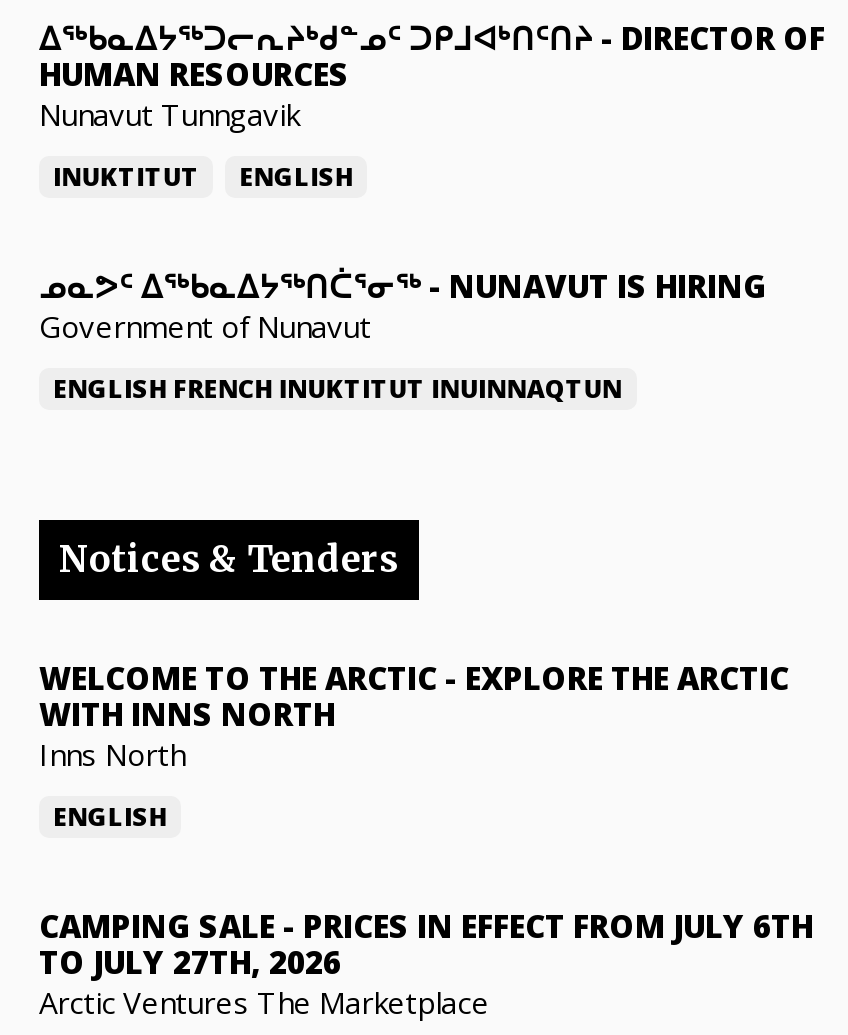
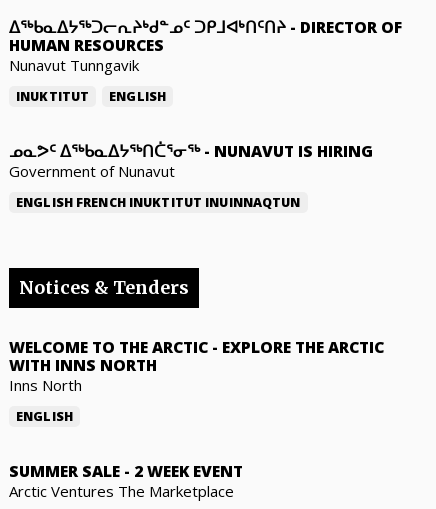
[39,905,813,985] CAMPING SALE - PRICES IN EFFECT FROM JULY 6TH | TO JULY 27TH, 2026 -> [9,460,243,482] SUMMER SALE - 2 WEEK EVENT

